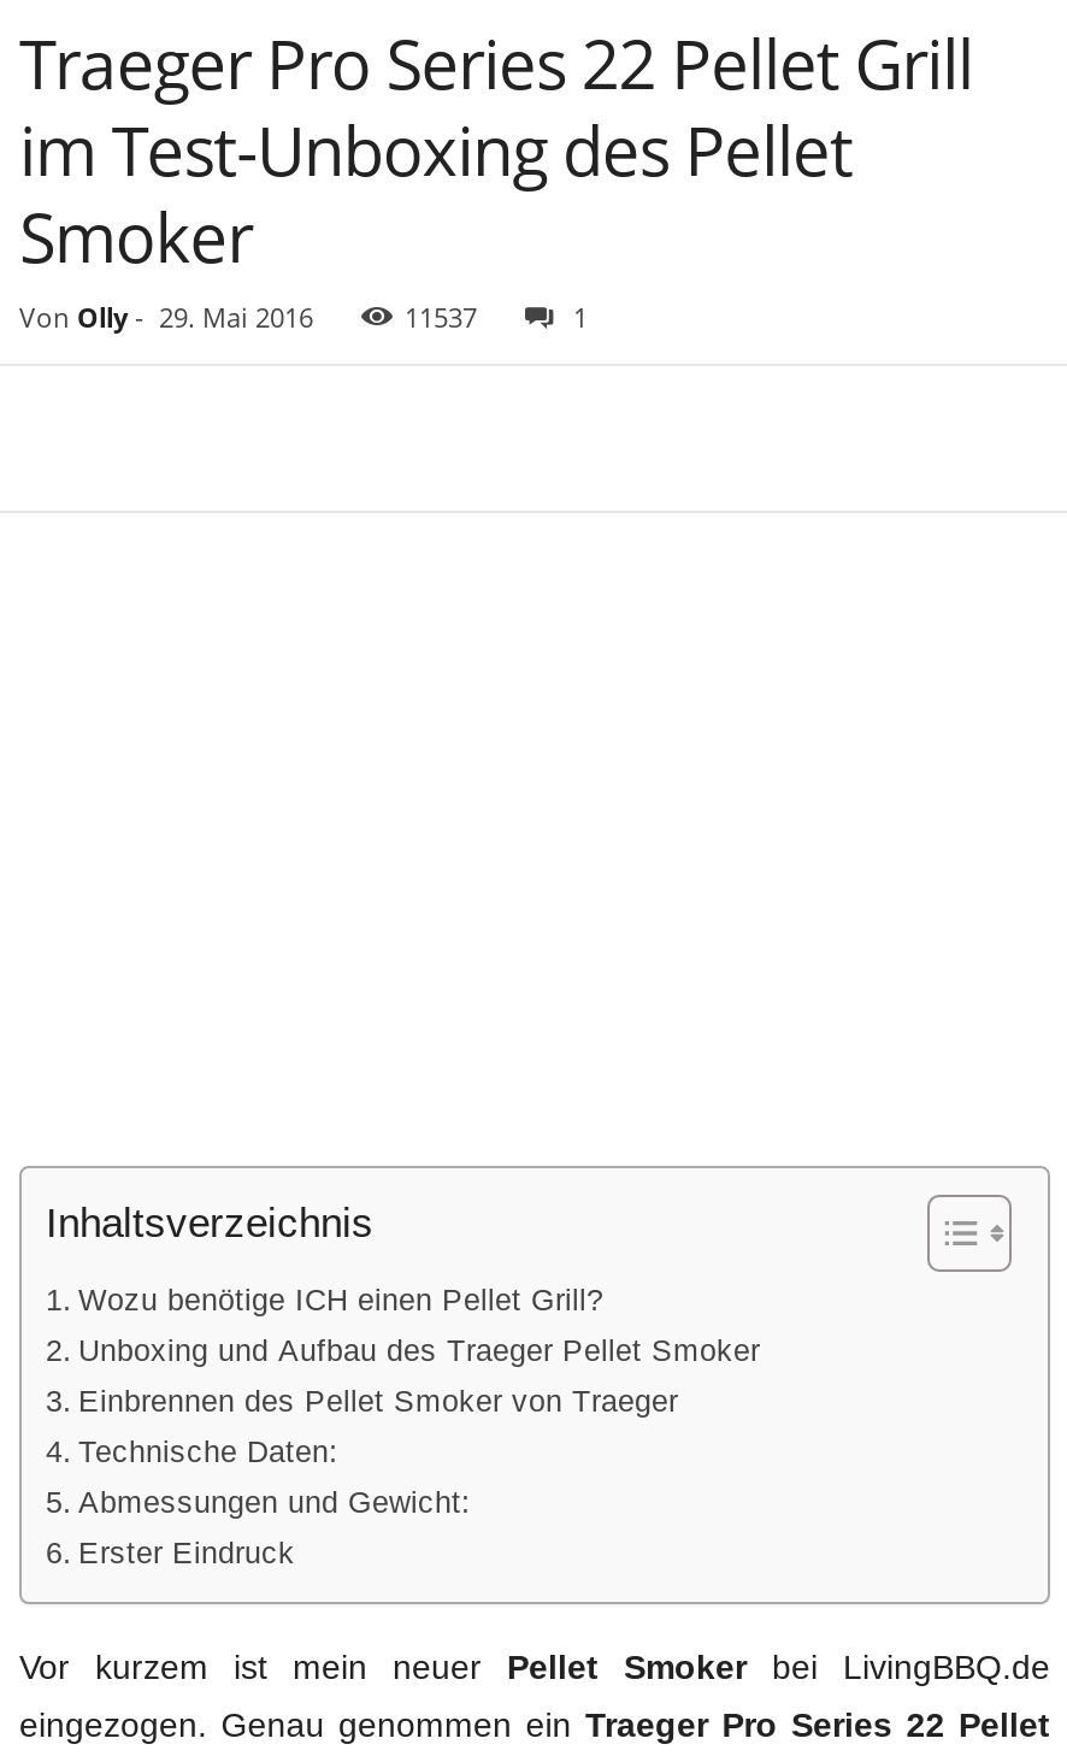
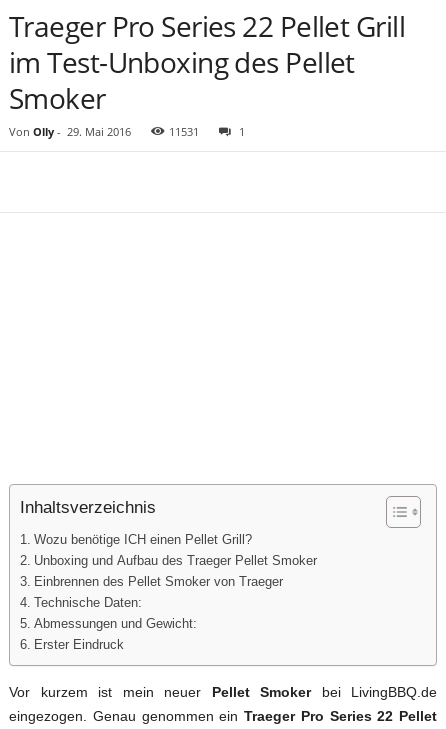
[405,299,477,335] 11537 -> [169,124,199,139] 11531

